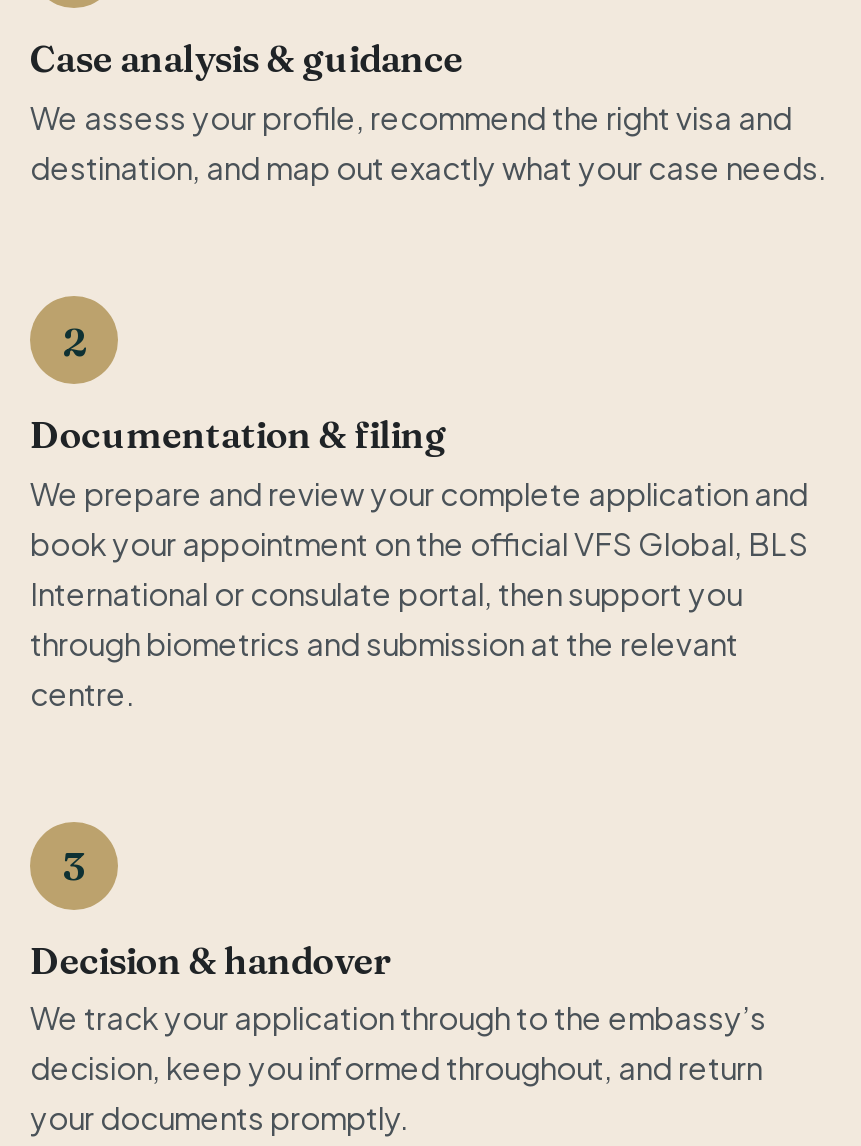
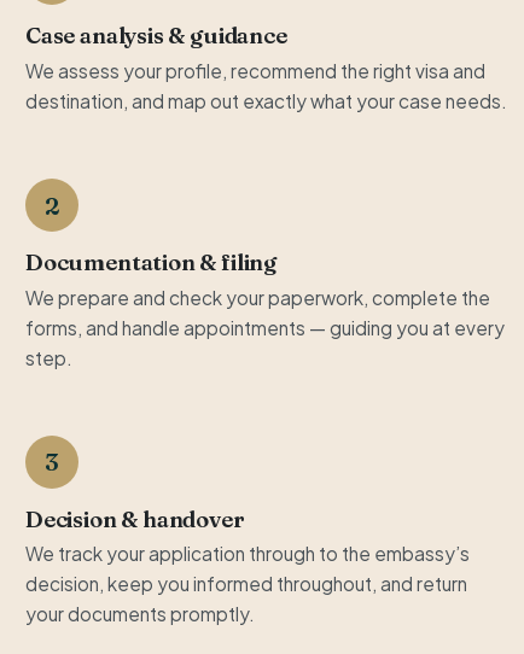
[30,473,808,711] We prepare and review your complete application and | book your appointment on the official VFS Global, BLS | International or consulate portal, then support you | through biometrics and submission at the relevant | centre. -> [25,285,505,369] We prepare and check your paperwork, complete the | forms, and handle appointments — guiding you at every | step.

